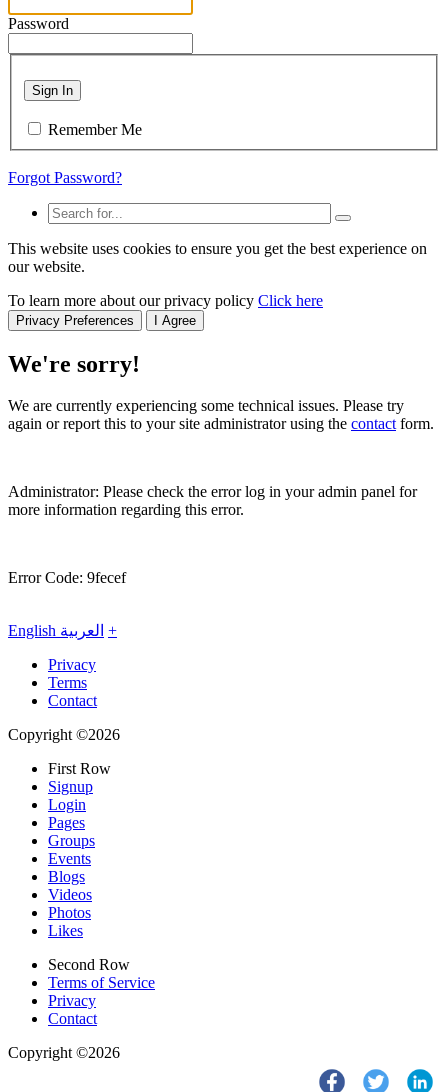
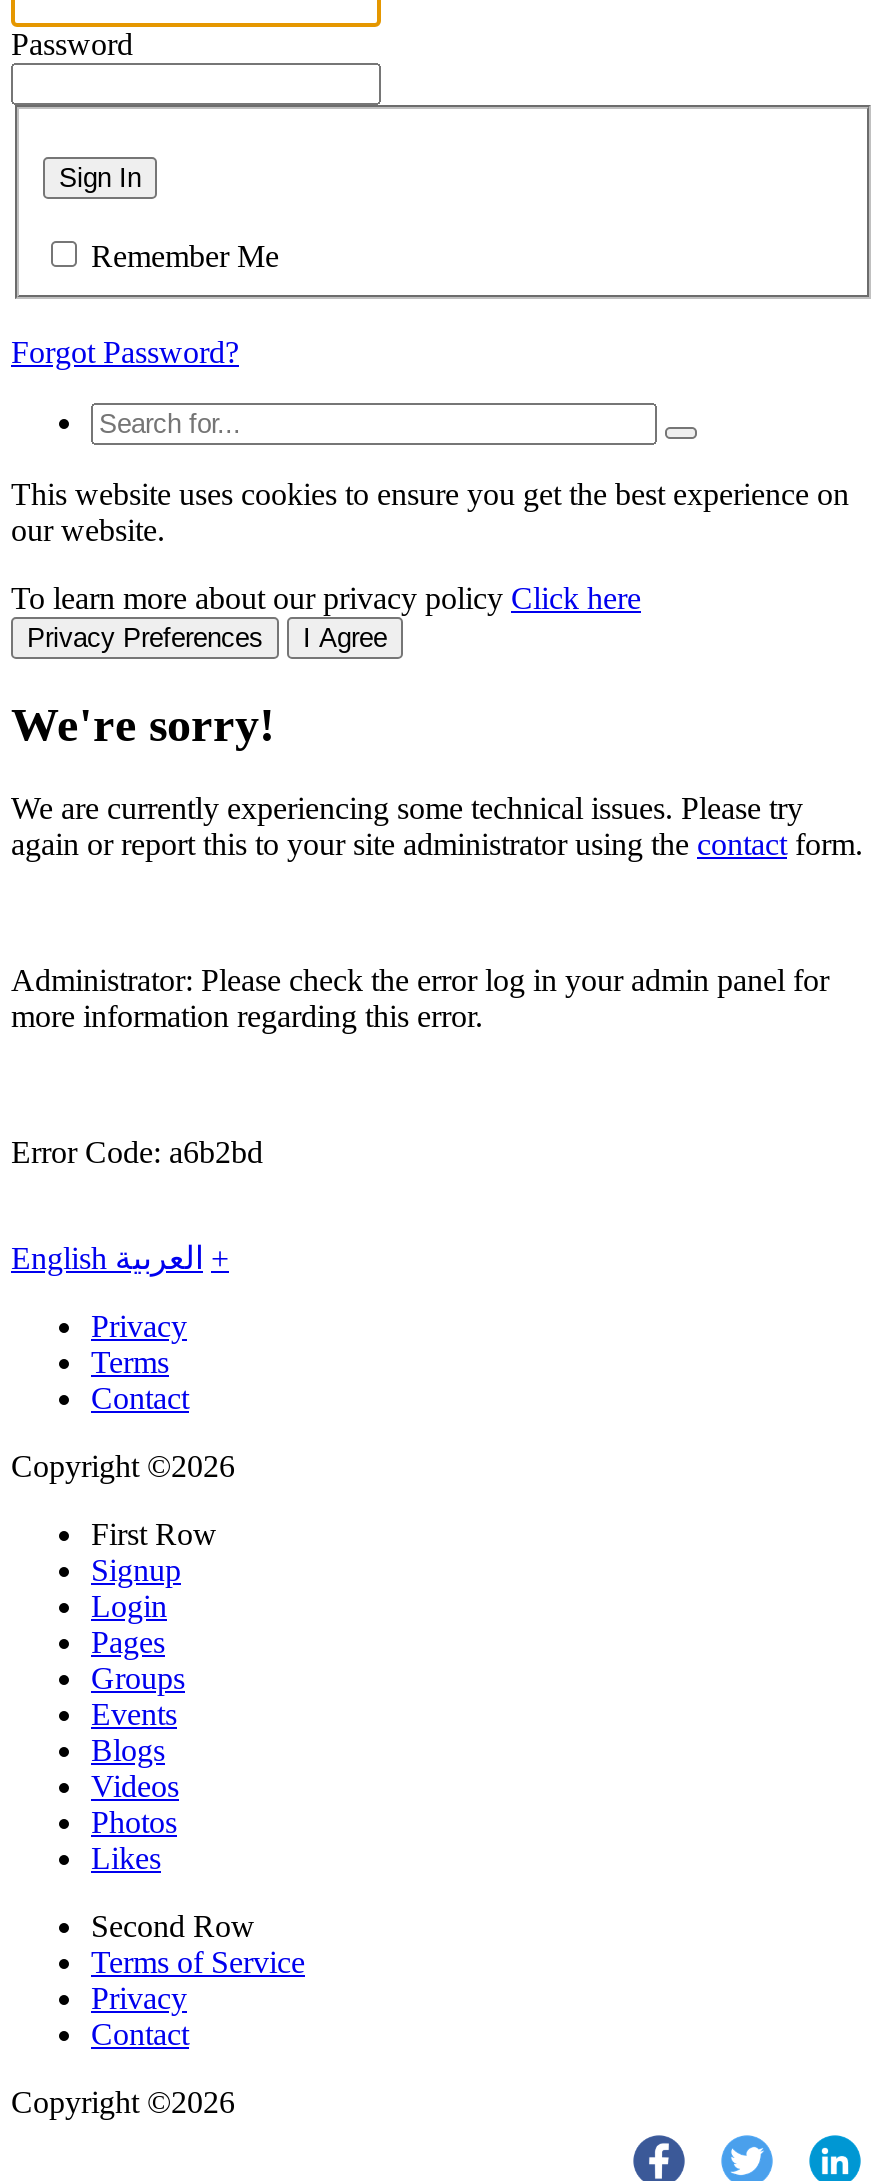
[8,569,126,586] Error Code: 9fecef -> [11,1136,263,1170] Error Code: a6b2bd

